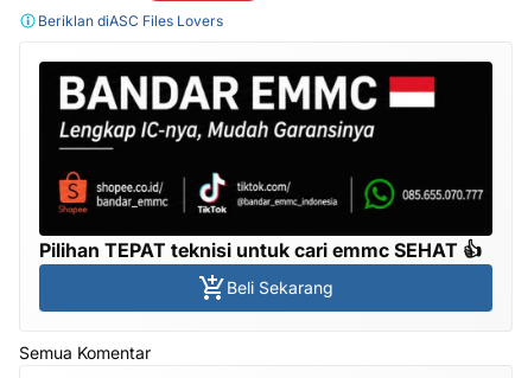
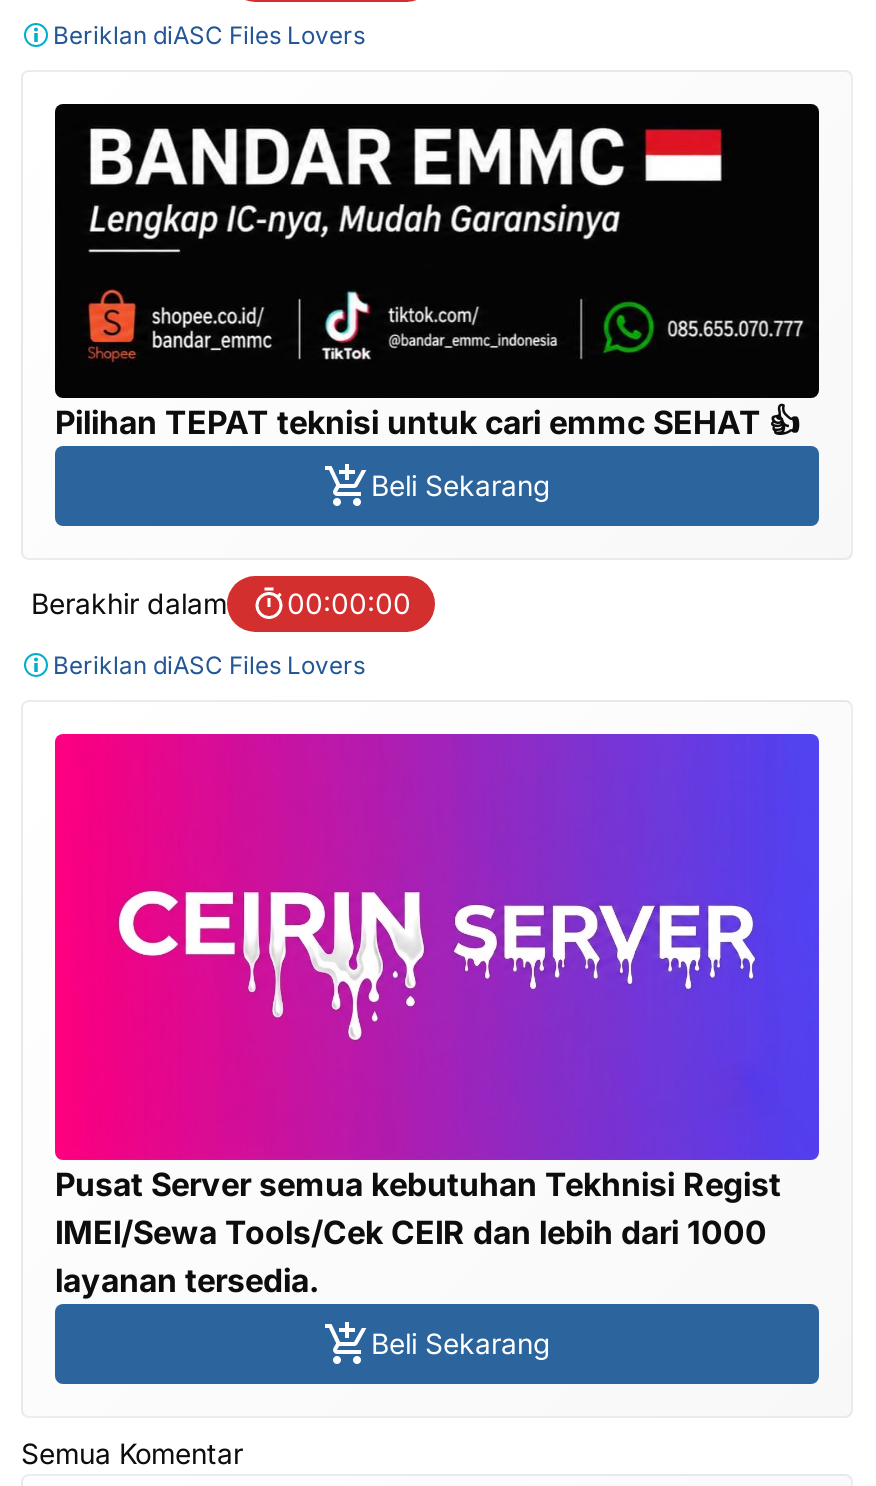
none -> [31,586,411,679] Berakhir dalam | 00:00:00 | Beriklan diASC Files Lovers
none -> [53,732,821,1359] [image] | Pusat Server semua kebutuhan Tekhnisi Regist | IMEI/Sewa Tools/Cek CEIR dan lebih dari 1000 | layanan tersedia. | Beli Sekarang

